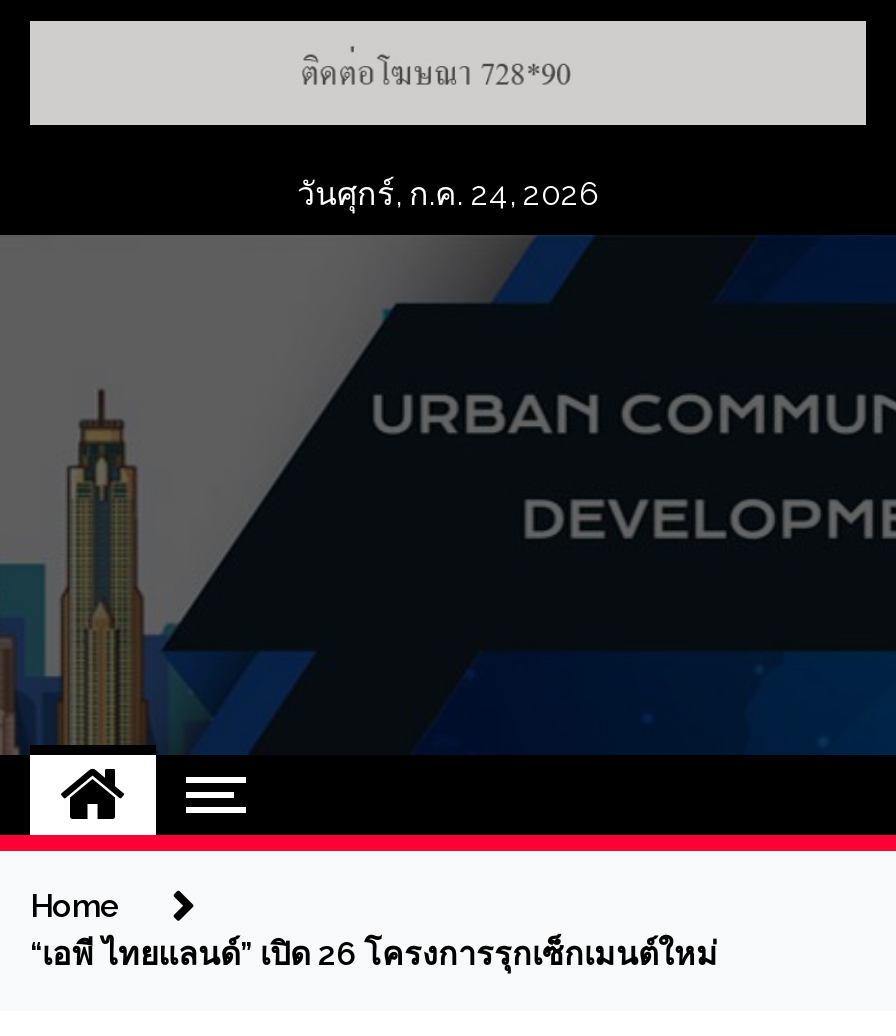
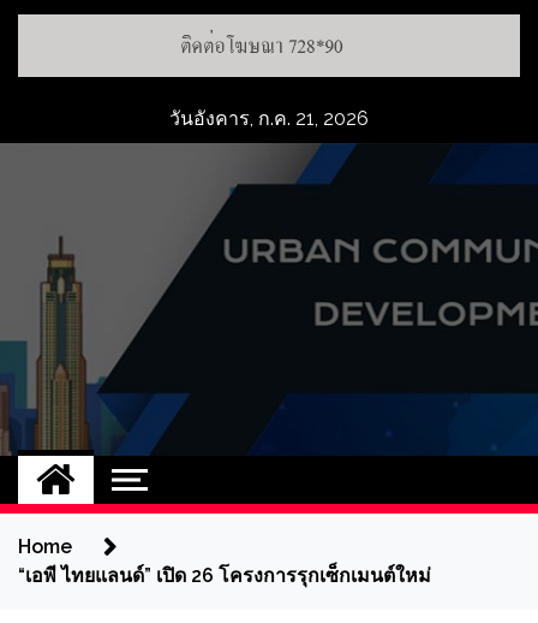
[297,174,599,212] วันศุกร์, ก.ค. 24, 2026 -> [169,107,369,130] วันอังคาร, ก.ค. 21, 2026

